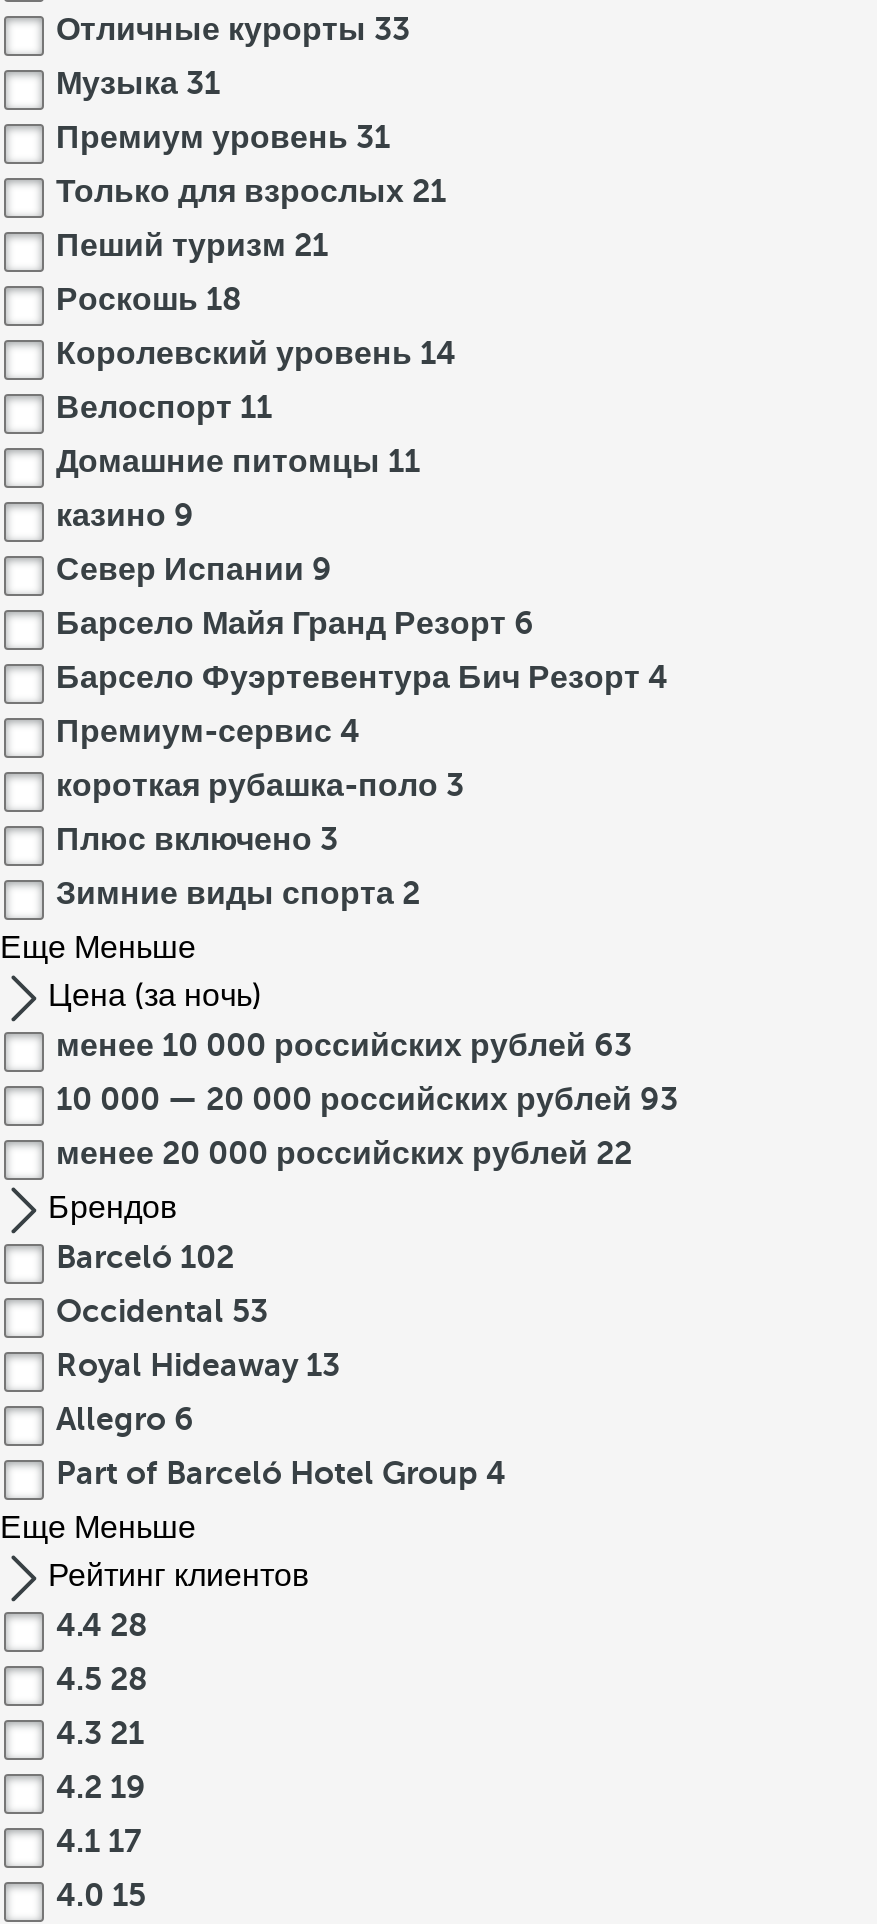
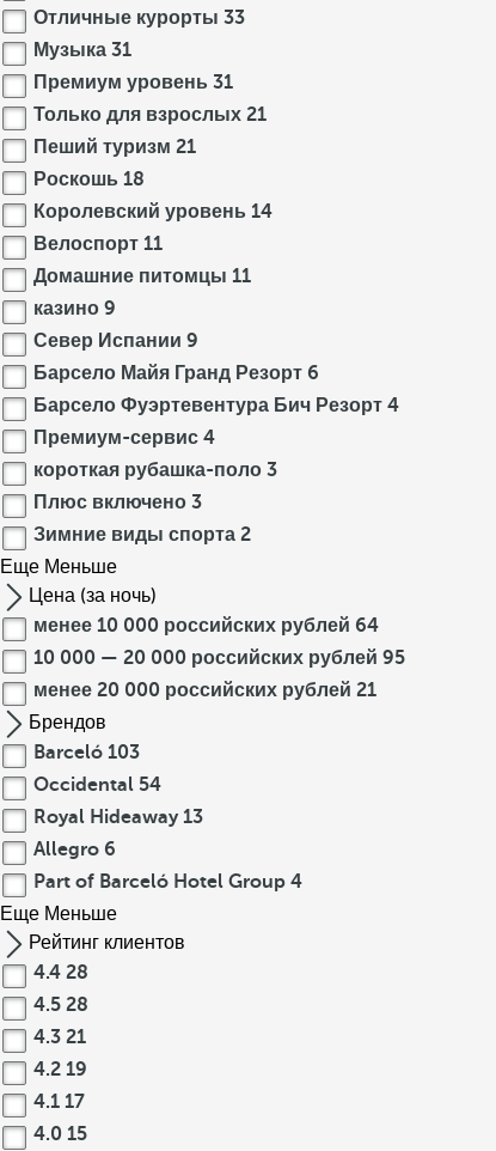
[48,1028,632,1064] менее 10 000 российских рублей 63 -> [29,615,379,637] менее 10 000 российских рублей 64
[48,1082,678,1118] 10 000 — 20 000 российских рублей 93 -> [29,647,405,669] 10 000 — 20 000 российских рублей 95
[48,1136,632,1172] менее 20 000 российских рублей 22 -> [29,680,376,701] менее 20 000 российских рублей 21
[48,1240,234,1276] Barceló 102 -> [29,742,140,763] Barceló 103
[48,1294,268,1330] Occidental 53 -> [29,774,161,796] Occidental 54

